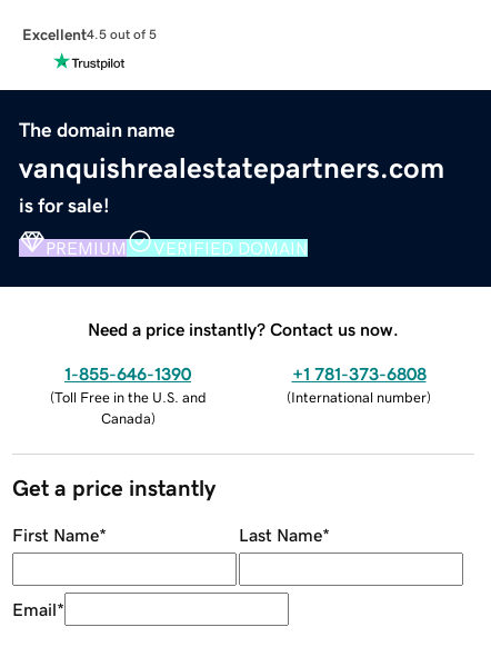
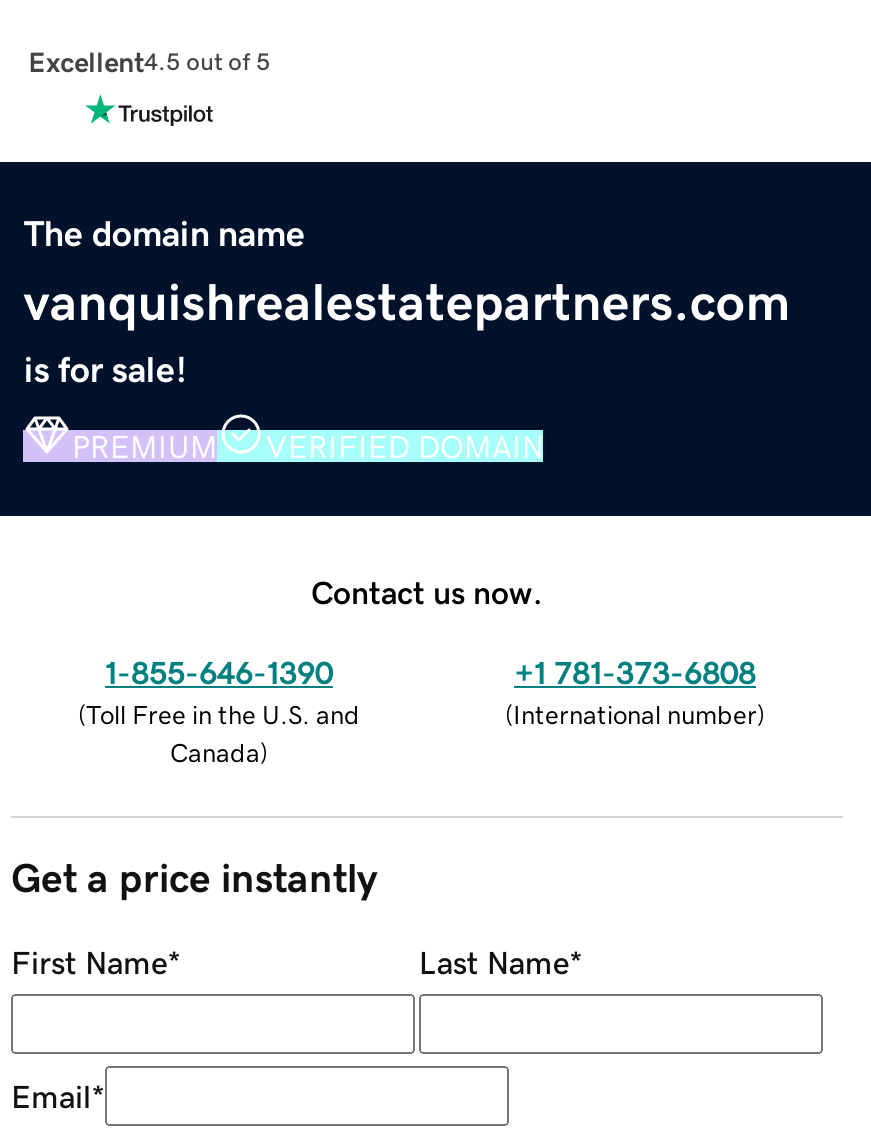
[88,320,399,338] Need a price instantly? Contact us now. -> [311,575,543,607] Contact us now.

